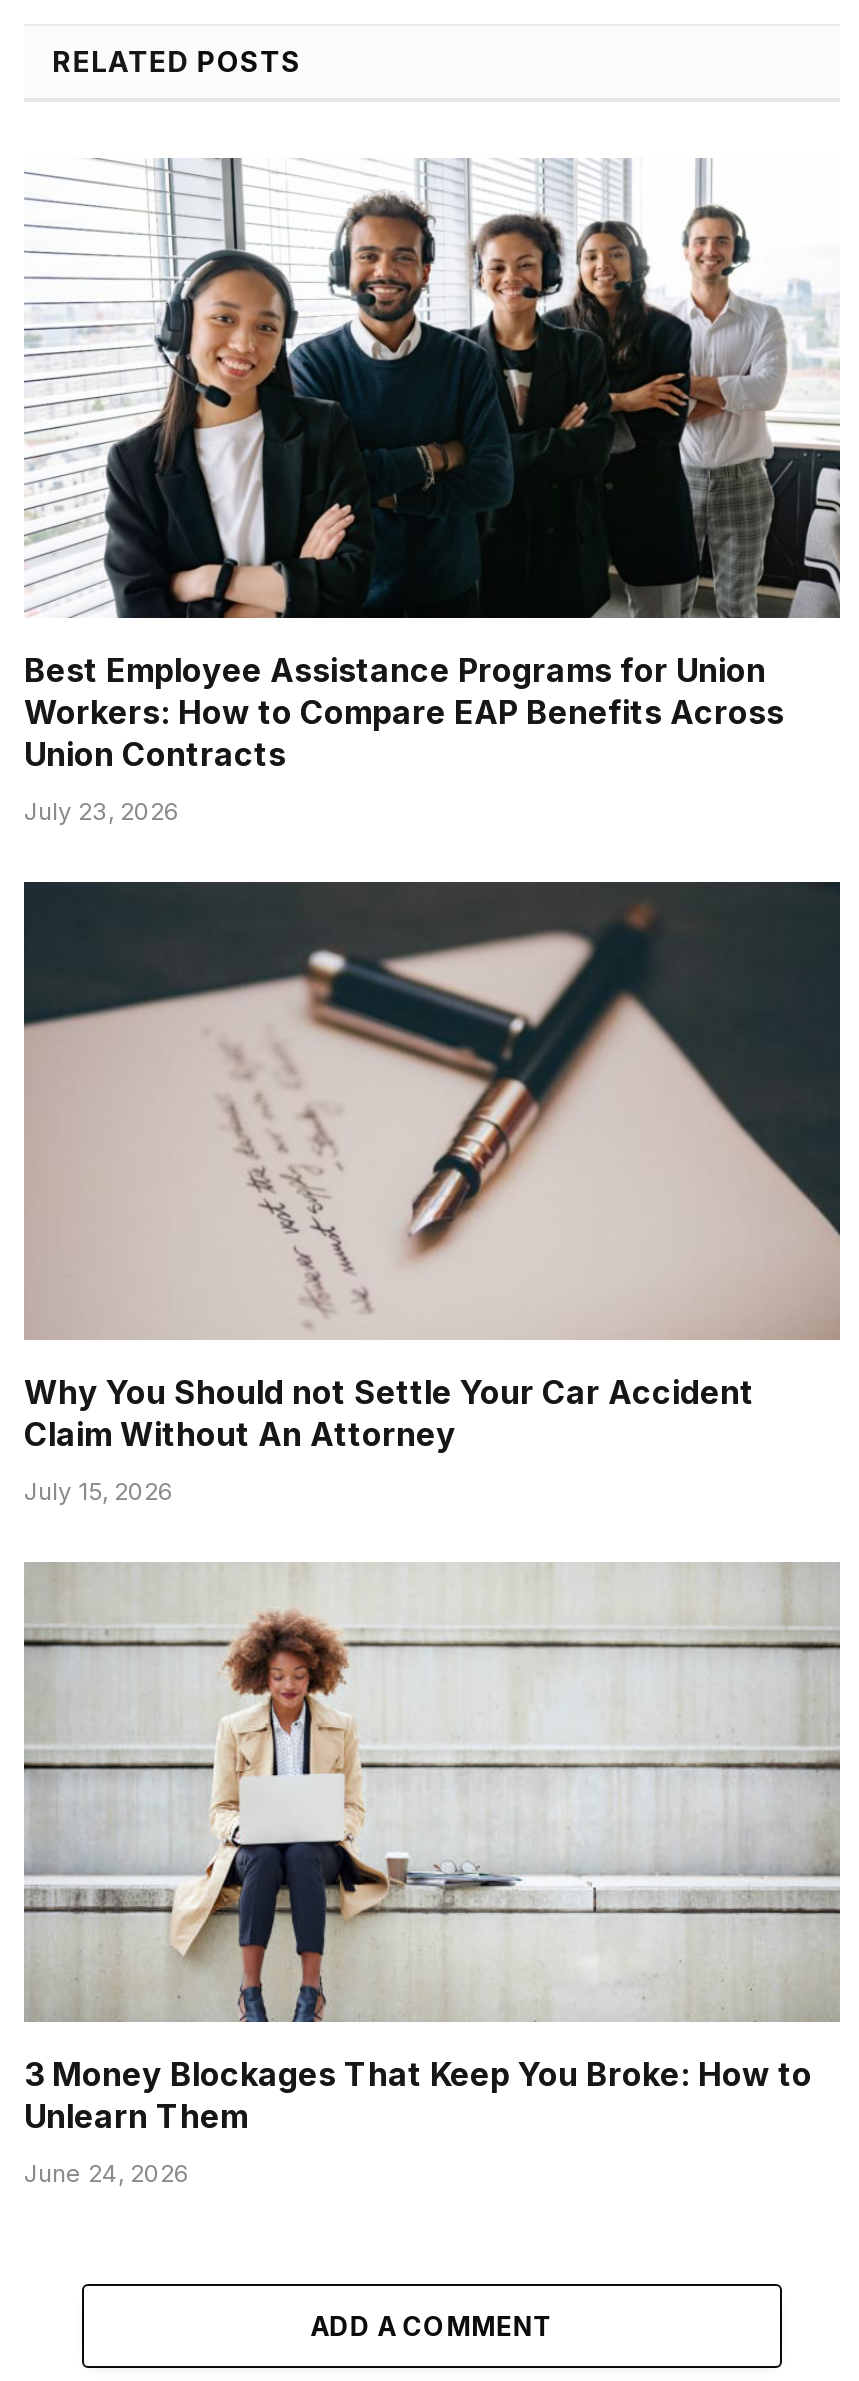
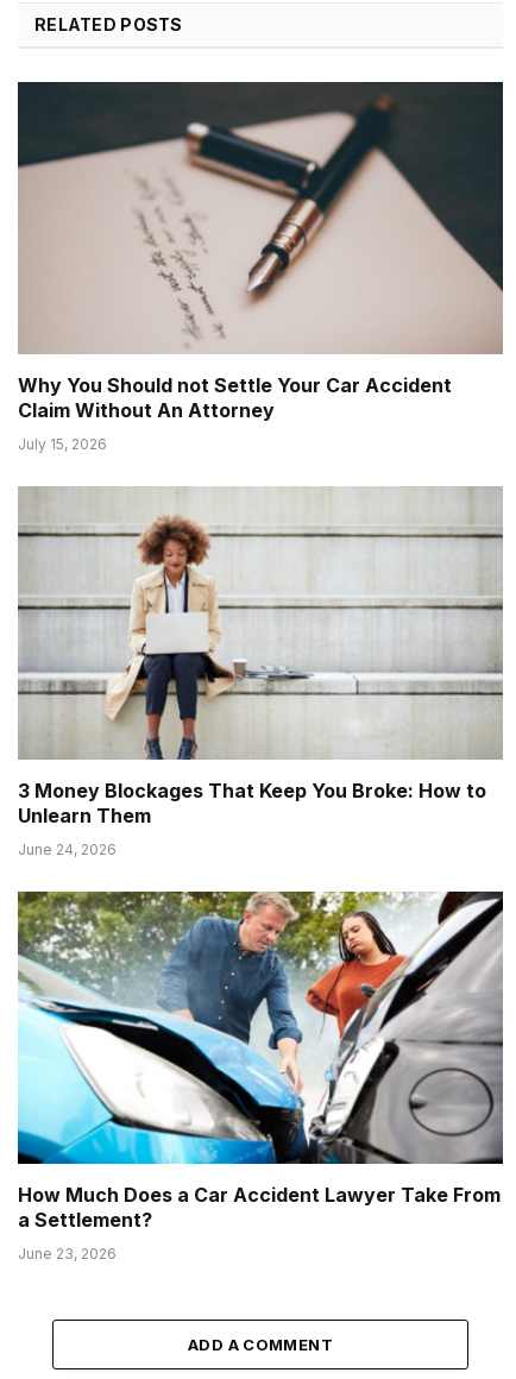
[24,158,840,825] [image] | Best Employee Assistance Programs for Union | Workers: How to Compare EAP Benefits Across | Union Contracts | July 23, 2026 -> none
moved [24,892,840,2187] -> [18,88,503,858]: [image] | Why You Should not Settle Your Car Accident | Claim Without An Attorney | July 15, 2026 | 3 Money Blockages That Keep You Broke: How to | Unlearn Them | June 24, 2026
none -> [17,890,504,1263] [image] | How Much Does a Car Accident Lawyer Take From | a Settlement? | June 23, 2026

